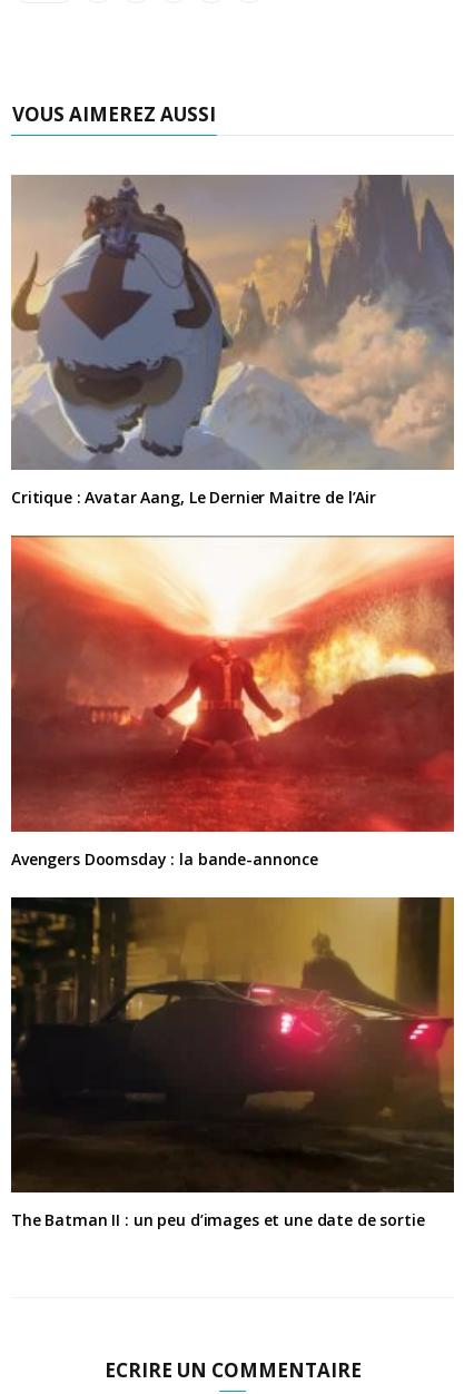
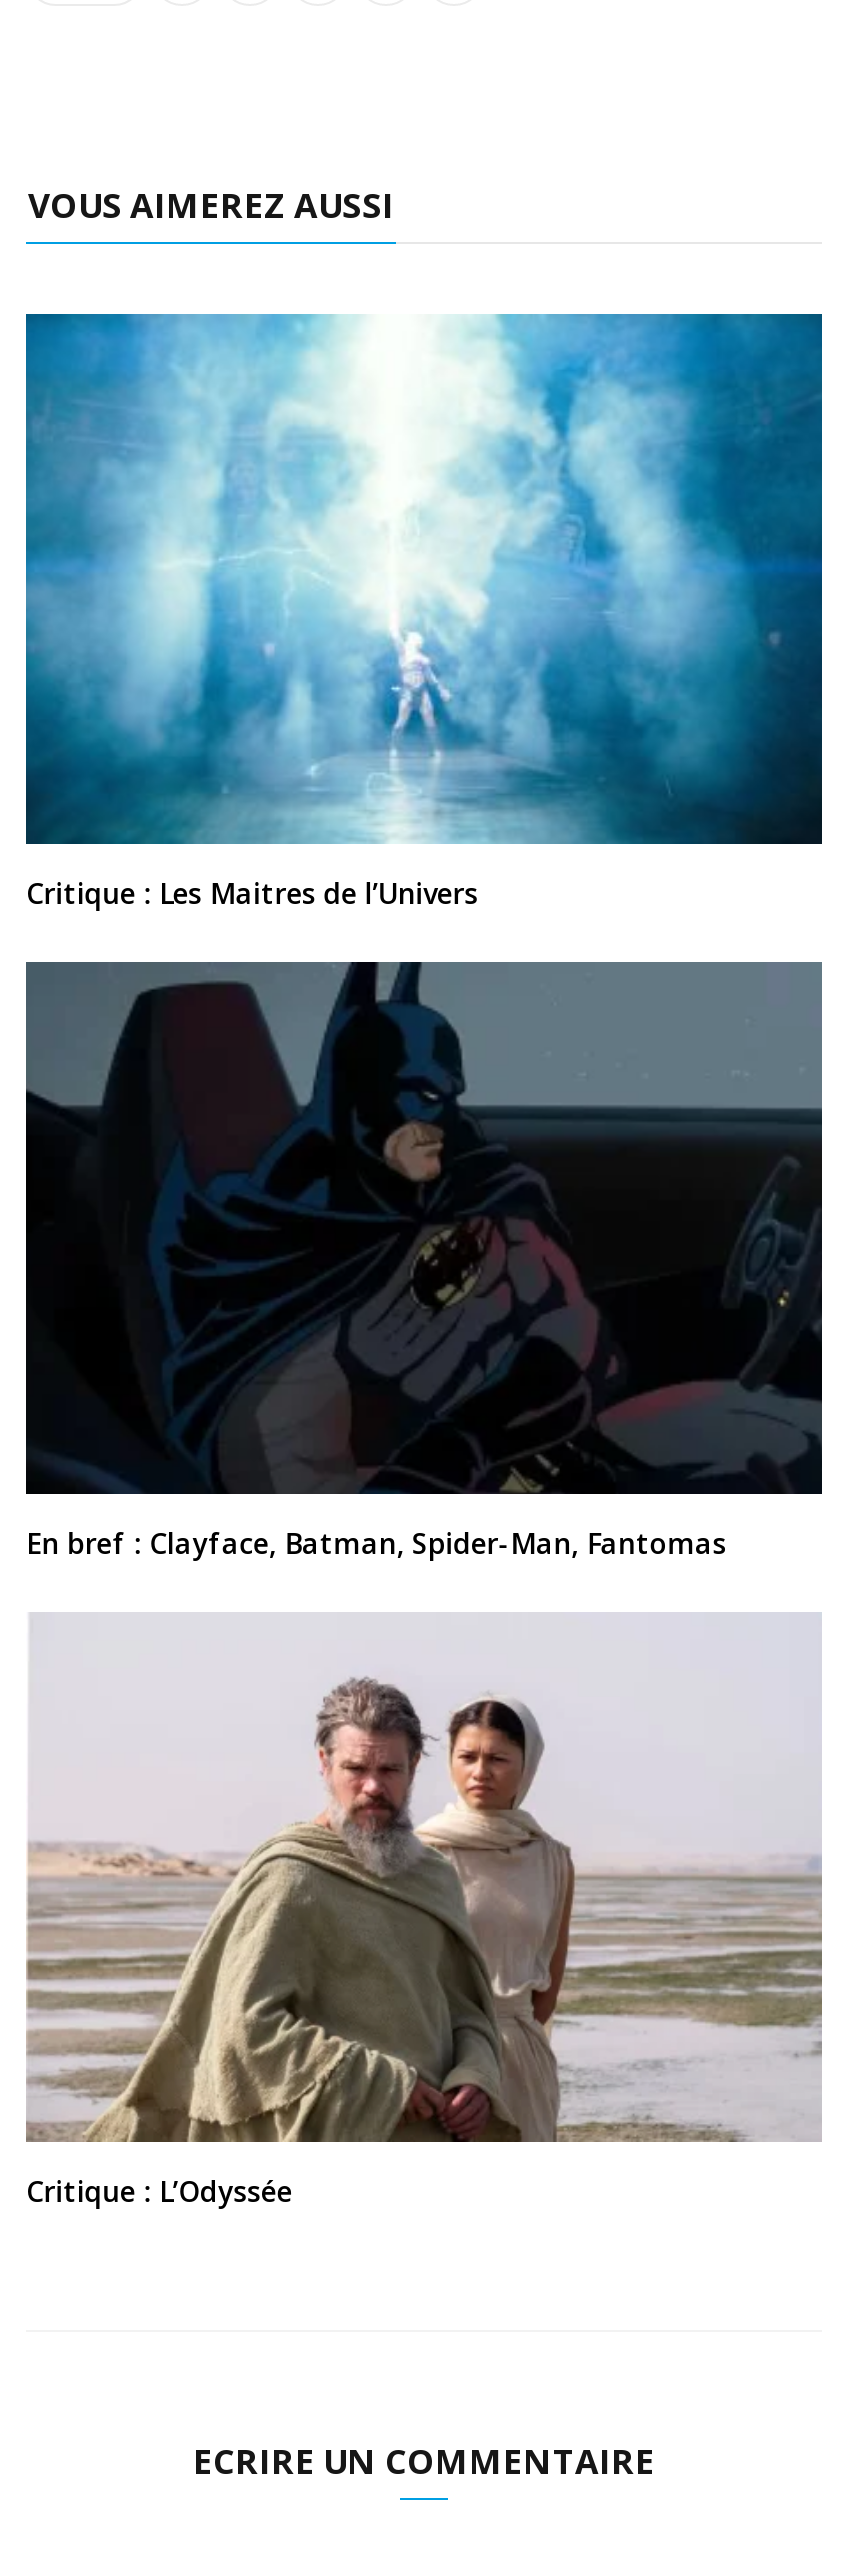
[10,174,455,508] [image] | Critique : Avatar Aang, Le Dernier Maitre de l’Air -> [24,312,824,913] [image] | Critique : Les Maitres de l’Univers
[10,534,455,869] [image] | Avengers Doomsday : la bande-annonce -> [24,960,824,1562] [image] | En bref : Clayface, Batman, Spider-Man, Fantomas
[10,896,455,1230] [image] | The Batman II : un peu d’images et une date de sortie -> [26,1612,822,2210] [image] | Critique : L’Odyssée

